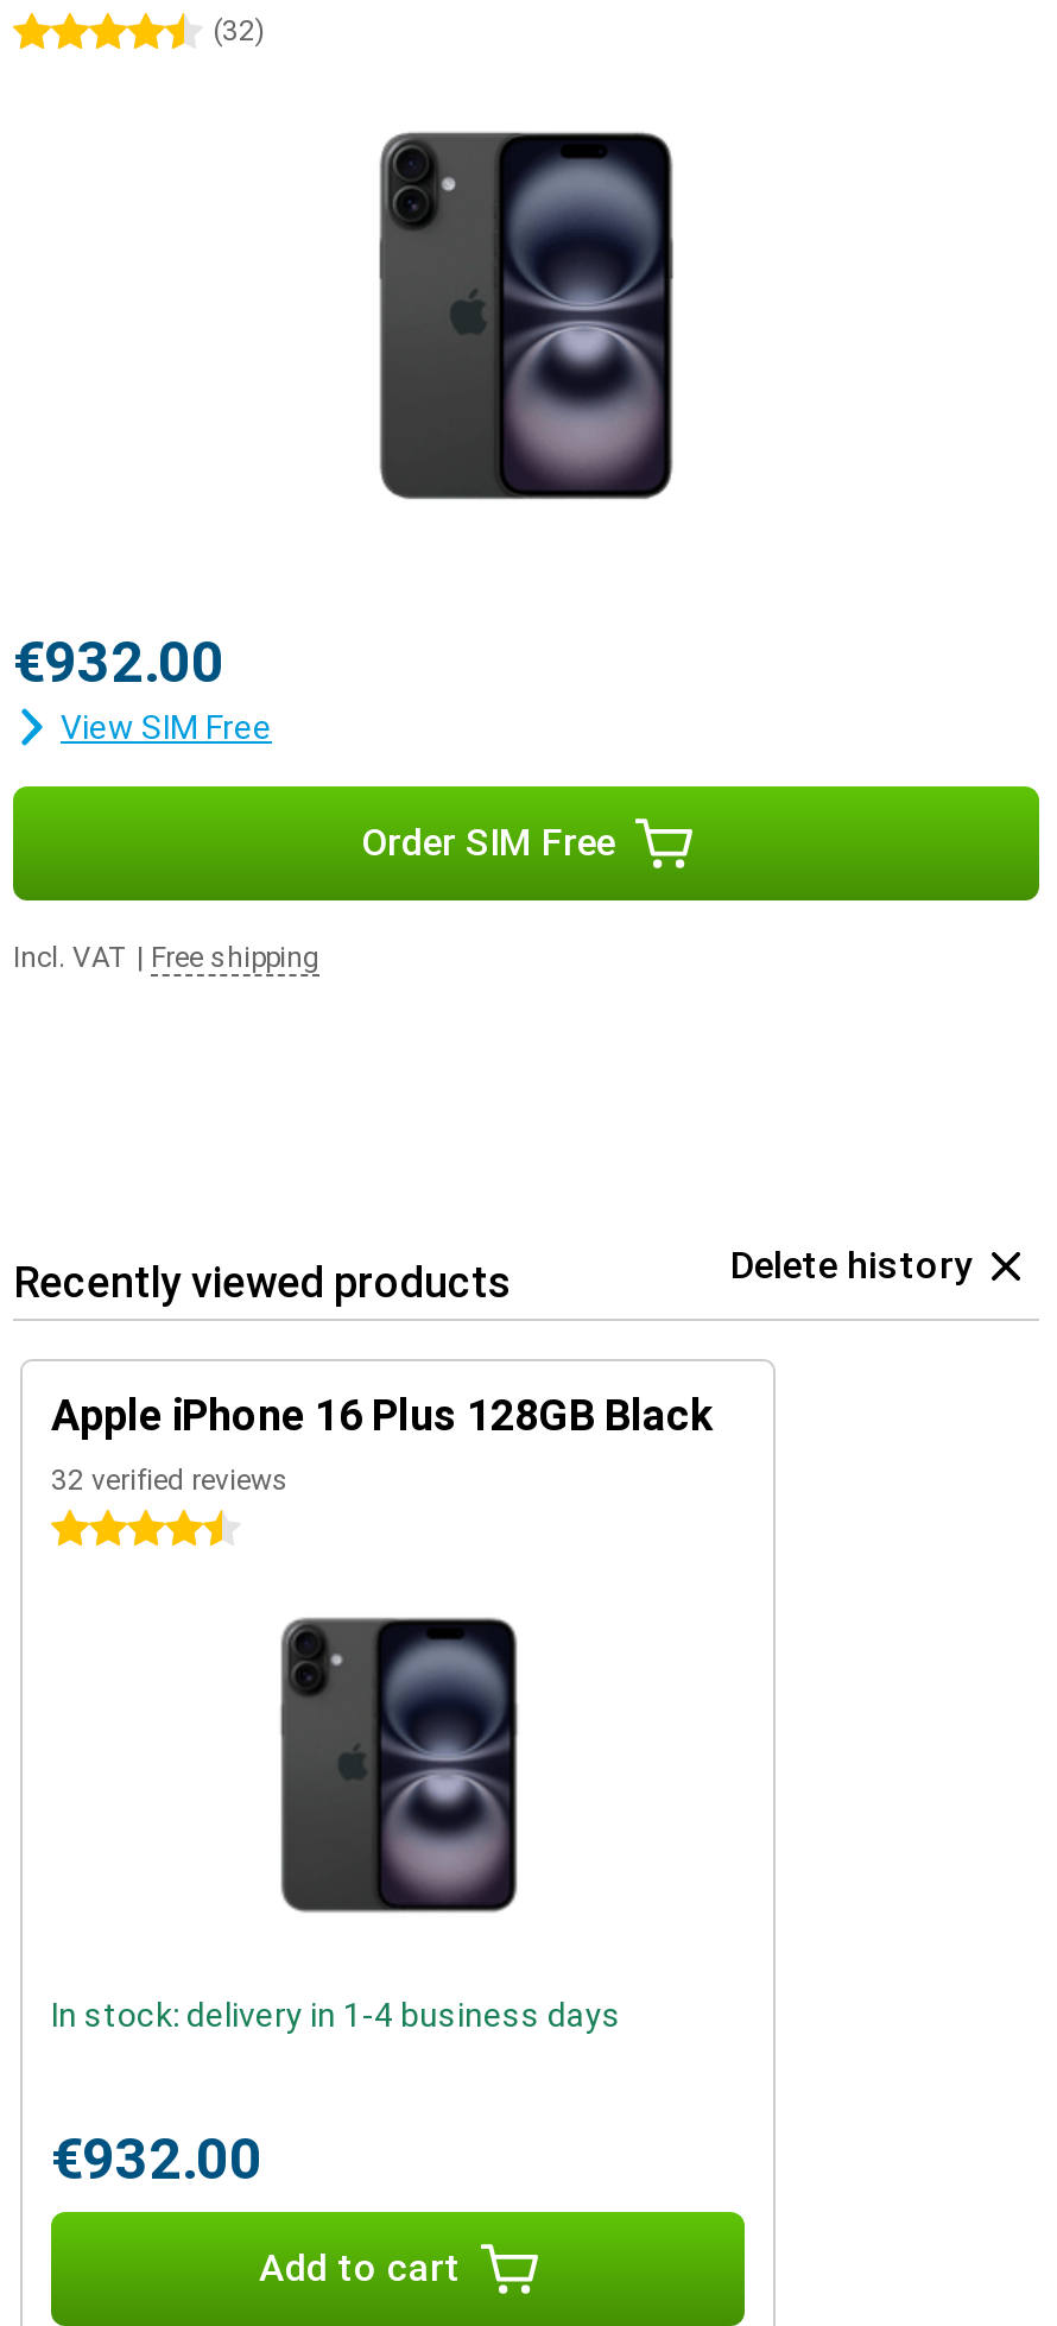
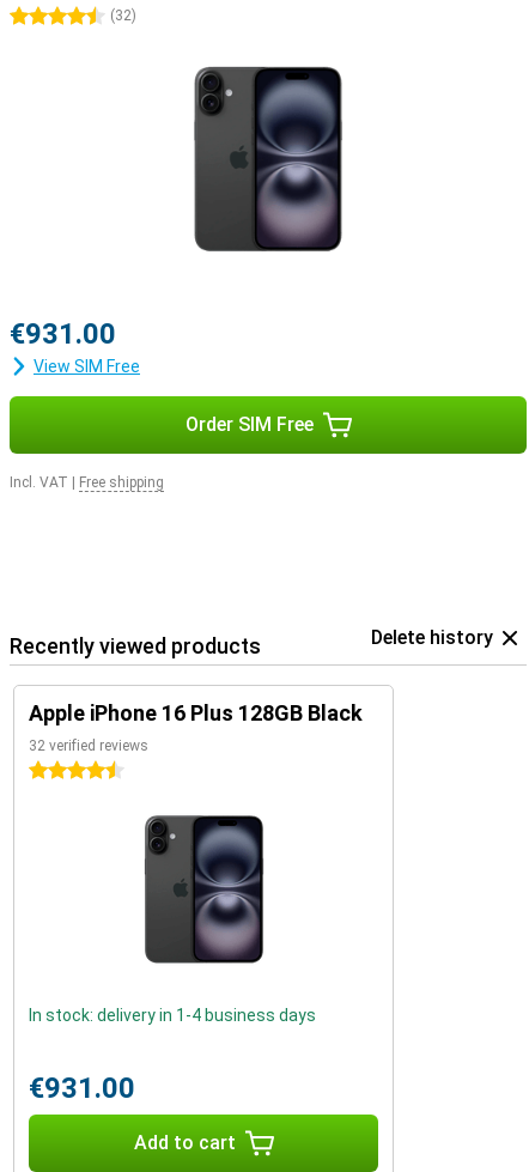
[13,630,224,696] €932.00 -> [10,317,116,351] €931.00
[51,2126,262,2193] €932.00 -> [29,1071,135,1105] €931.00

